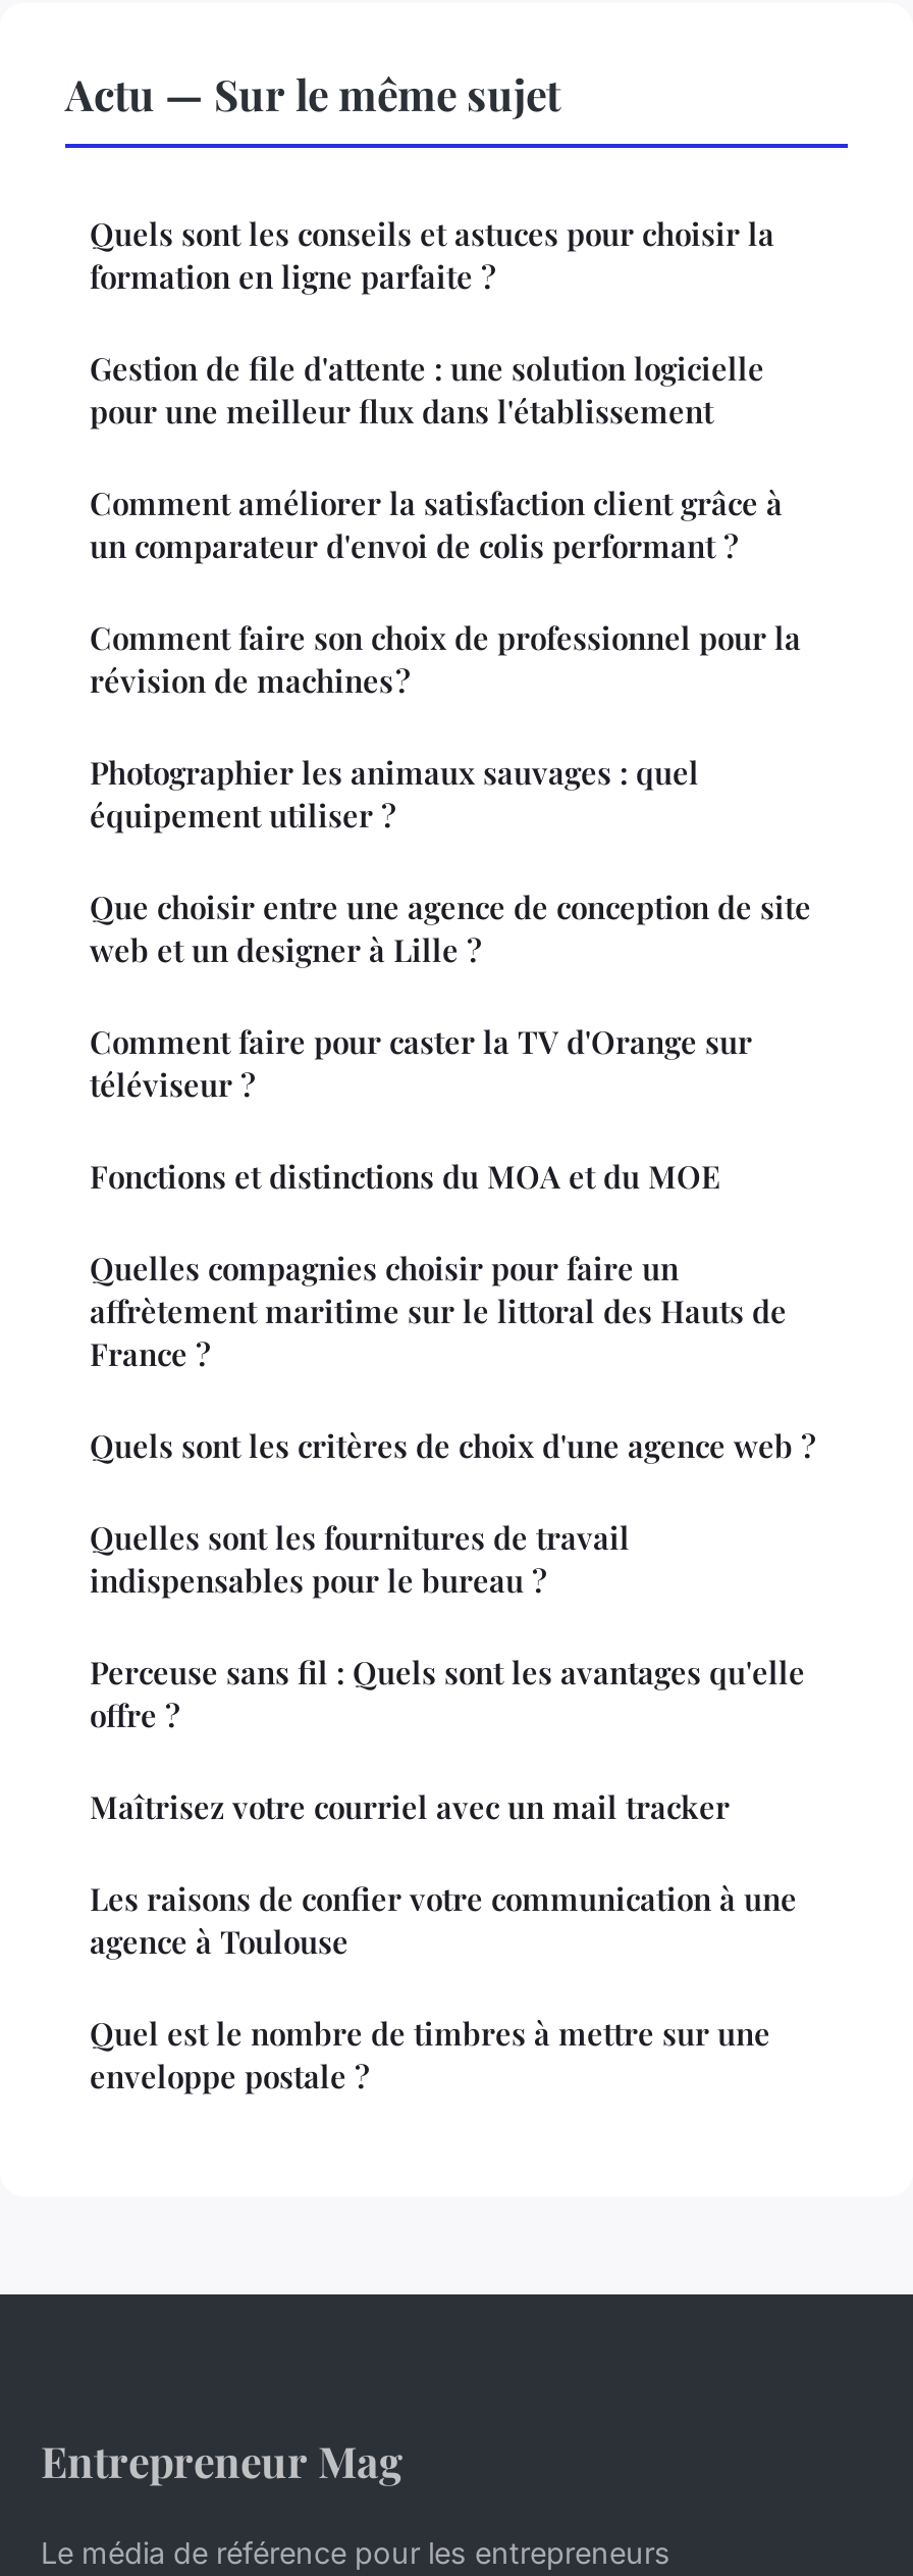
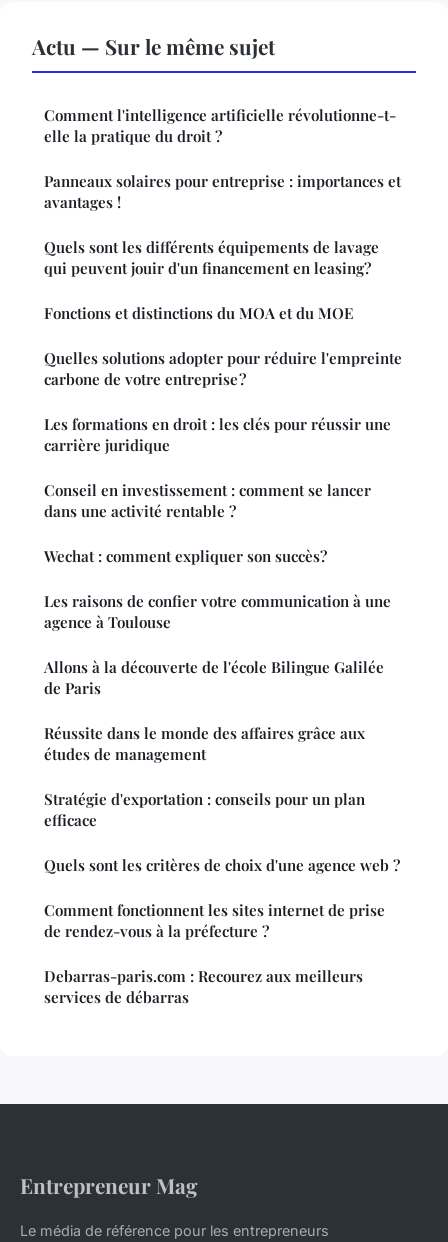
[90,213,811,1105] Quels sont les conseils et astuces pour choisir la | formation en ligne parfaite ? | Gestion de file d'attente : une solution logicielle | pour une meilleur flux dans l'établissement | Comment améliorer la satisfaction client grâce à | un comparateur d'envoi de colis performant ? | Comment faire son choix de professionnel pour la | révision de machines ? | Photographier les animaux sauvages : quel | équipement utiliser ? | Que choisir entre une agence de conception de site | web et un designer à Lille ? | Comment faire pour caster la TV d'Orange sur | téléviseur ? -> [44,105,401,278] Comment l'intelligence artificielle révolutionne-t- | elle la pratique du droit ? | Panneaux solaires pour entreprise : importances et | avantages ! | Quels sont les différents équipements de lavage | qui peuvent jouir d'un financement en leasing?
moved [90,1156,721,1196] -> [44,303,354,323]: Fonctions et distinctions du MOA et du MOE
[90,1247,805,1827] Quelles compagnies choisir pour faire un | affrètement maritime sur le littoral des Hauts de | France ? | Quelles sont les fournitures de travail | indispensables pour le bureau ? | Perceuse sans fil : Quels sont les avantages qu'elle | offre ? | Maîtrisez votre courriel avec un mail tracker -> [44,348,402,566] Quelles solutions adopter pour réduire l'empreinte | carbone de votre entreprise ? | Les formations en droit : les clés pour réussir une | carrière juridique | Conseil en investissement : comment se lancer | dans une activité rentable ? | Wechat : comment expliquer son succès?
moved [90,1425,815,1466] -> [44,855,400,875]: Quels sont les critères de choix d'une agence web ?
moved [90,1878,797,1962] -> [44,591,391,632]: Les raisons de confier votre communication à une | agence à Toulouse
[90,2013,770,2096] Quel est le nombre de timbres à mettre sur une | enveloppe postale ? -> [44,657,385,1007] Allons à la découverte de l'école Bilingue Galilée | de Paris | Réussite dans le monde des affaires grâce aux | études de management | Stratégie d'exportation : conseils pour un plan | efficace | Comment fonctionnent les sites internet de prise | de rendez-vous à la préfecture ? | Debarras-paris.com : Recourez aux meilleurs | services de débarras

